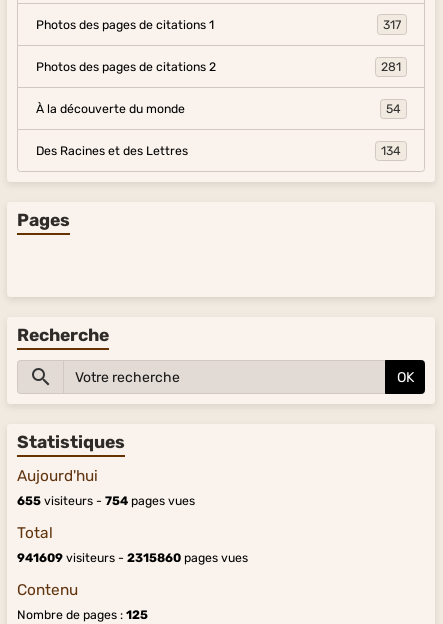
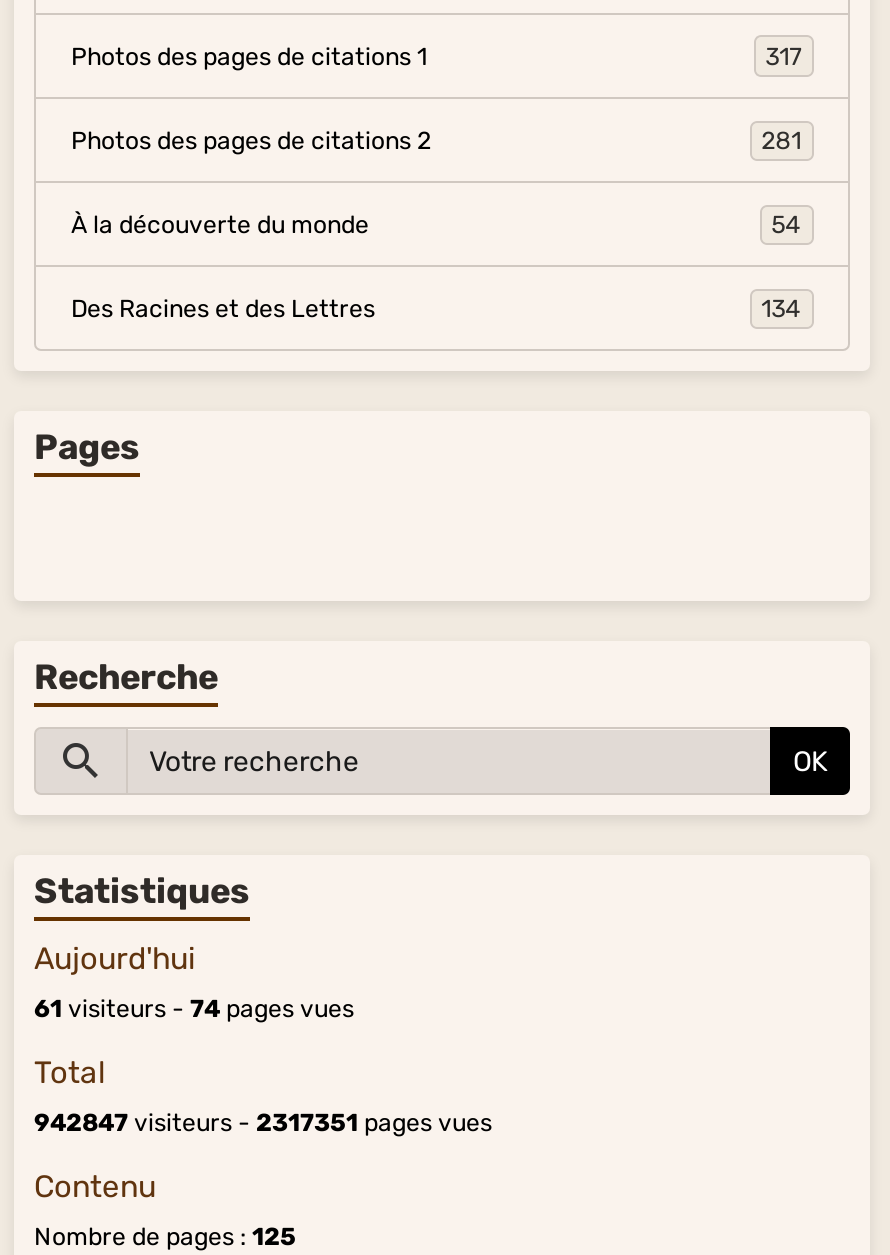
[17,494,195,508] 655 visiteurs - 754 pages vues -> [34,995,354,1023] 61 visiteurs - 74 pages vues
[17,551,248,565] 941609 visiteurs - 2315860 pages vues -> [34,1109,492,1137] 942847 visiteurs - 2317351 pages vues

